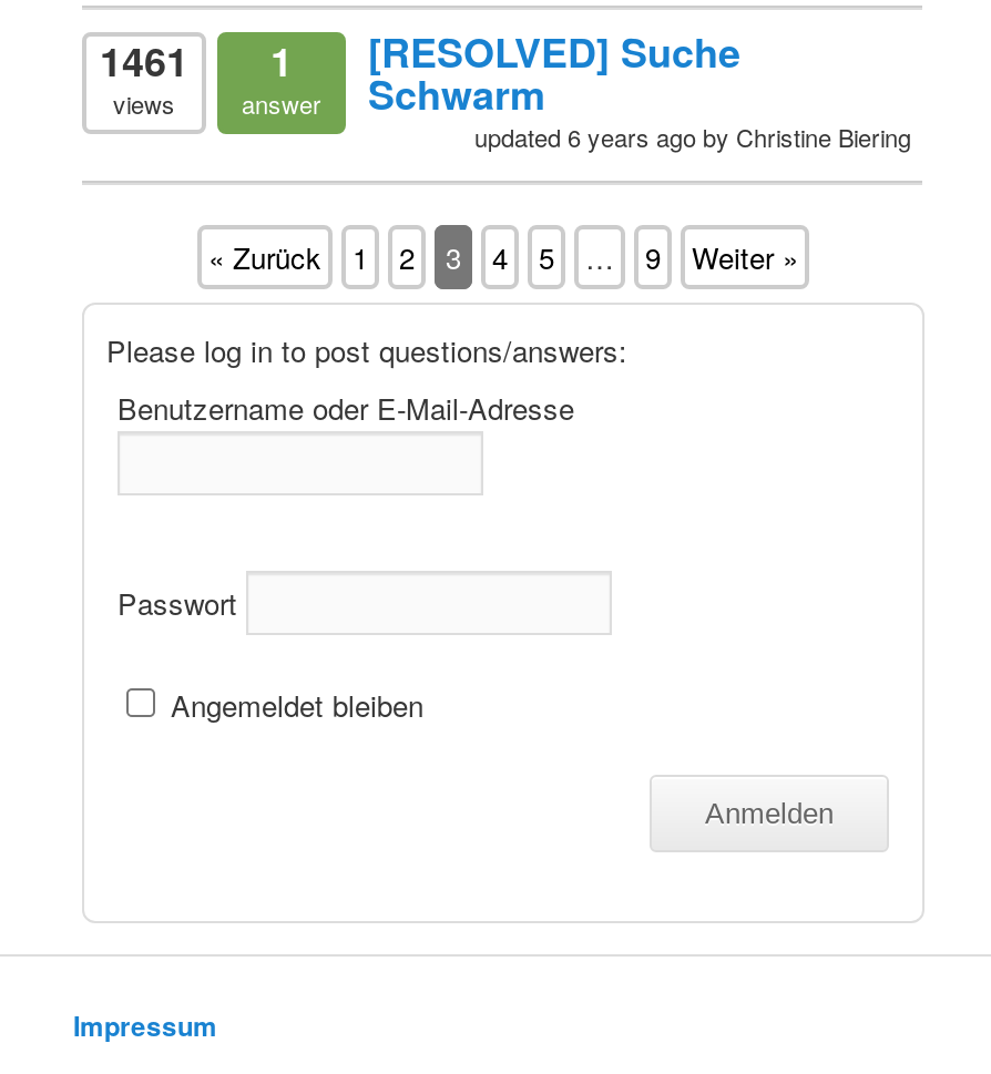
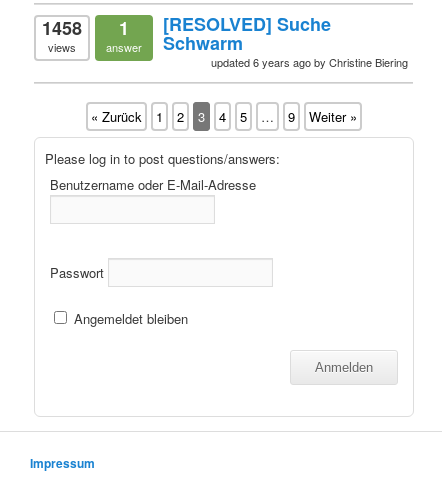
[100,24,740,91] 1461 1 [RESOLVED] Suche -> [42,11,331,41] 1458 1 [RESOLVED] Suche

